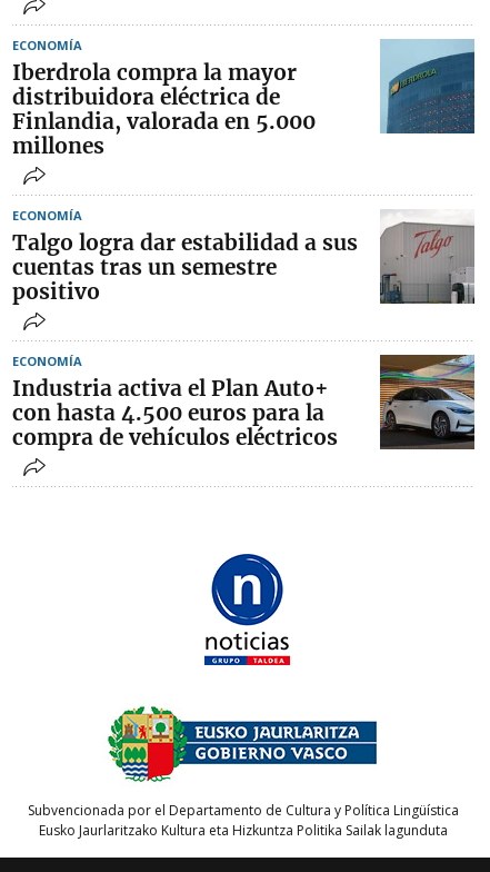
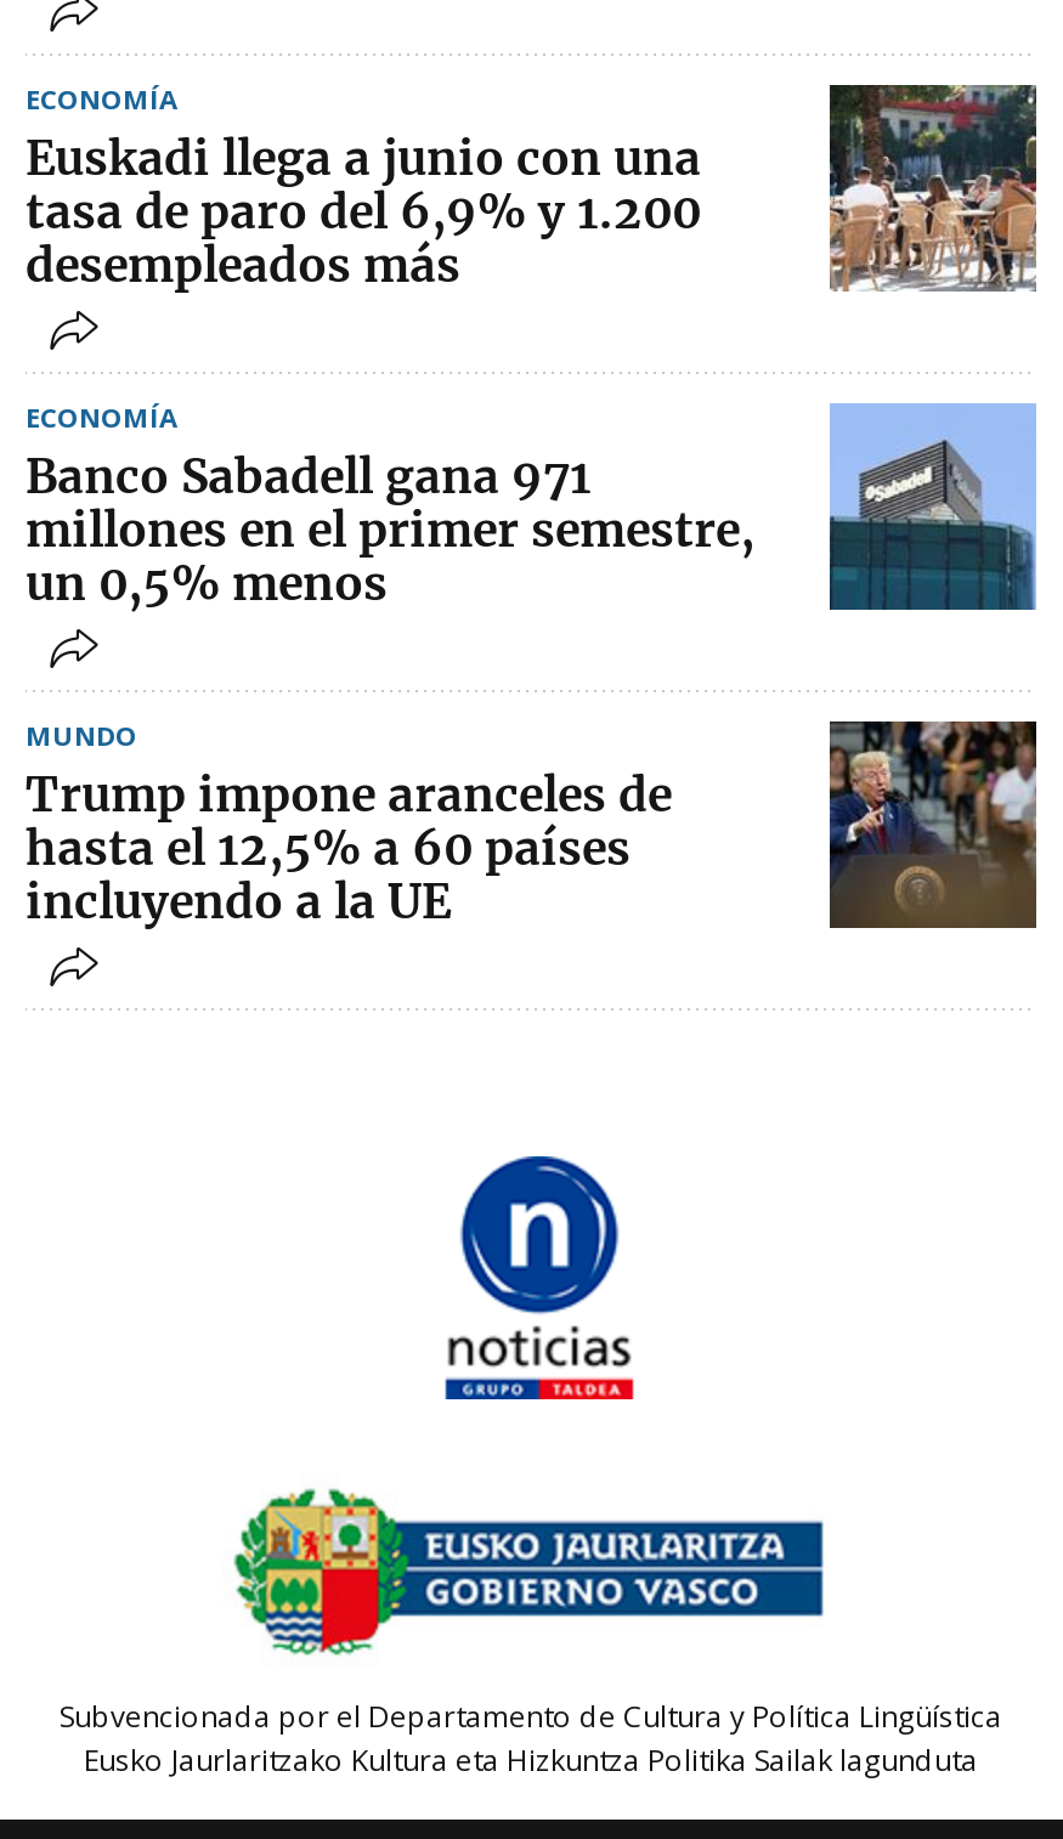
[380,39,476,135] [image] -> [827,83,1039,294] [image]
[12,60,316,160] Iberdrola compra la mayor | distribuidora eléctrica de | Finlandia, valorada en 5.000 | millones -> [26,130,701,295] Euskadi llega a junio con una | tasa de paro del 6,9% y 1.200 | desempleados más
[12,210,476,305] [image] | Talgo logra dar estabilidad a sus | cuentas tras un semestre | positivo -> [26,403,1036,613] [image] | Banco Sabadell gana 971 | millones en el primer semestre, | un 0,5% menos
[12,353,338,451] ECONOMÍA | Industria activa el Plan Auto+ | con hasta 4.500 euros para la | compra de vehículos eléctricos -> [26,718,672,932] MUNDO | Trump impone aranceles de | hasta el 12,5% a 60 países | incluyendo a la UE
[379,355,476,446] [image] -> [827,719,1039,918] [image]

